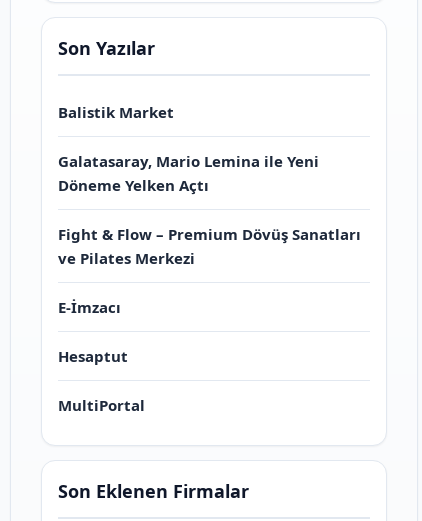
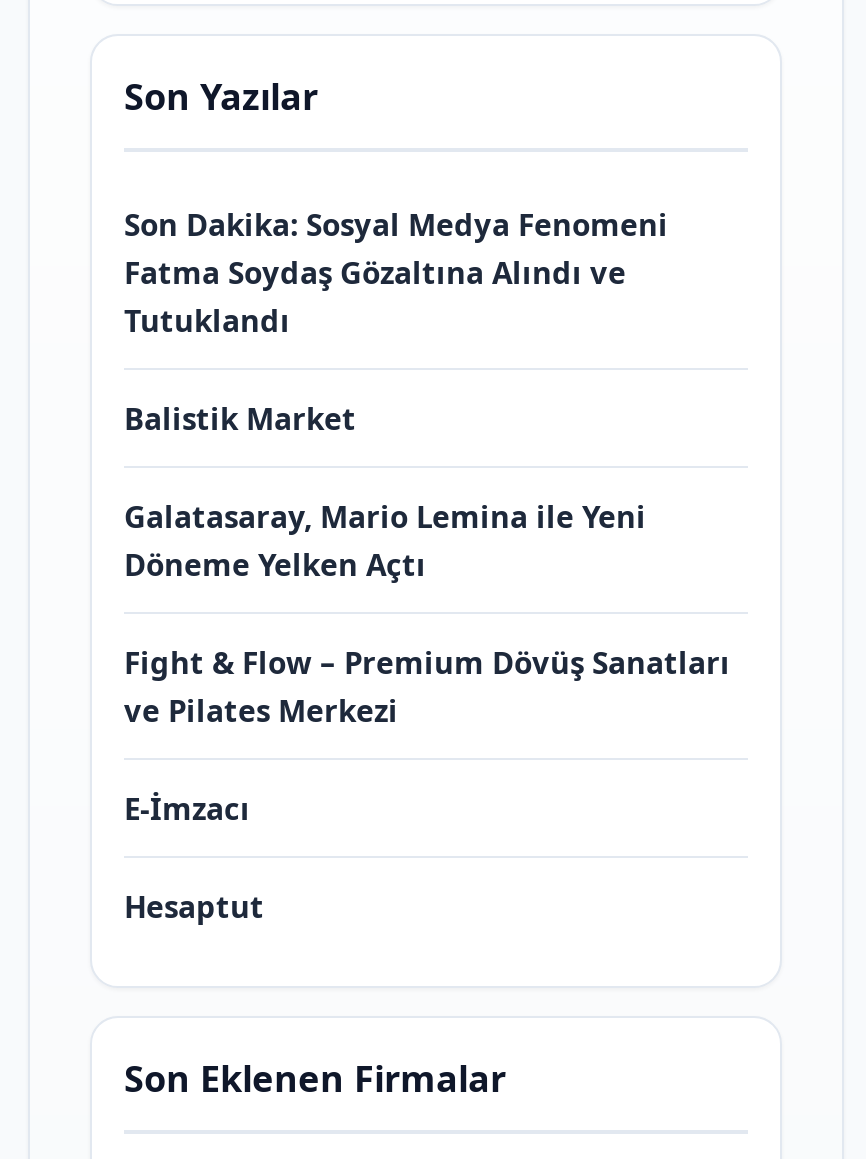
none -> [124,205,668,341] Son Dakika: Sosyal Medya Fenomeni | Fatma Soydaş Gözaltına Alındı ve | Tutuklandı
moved [58,102,361,366] -> [124,399,730,927]: Balistik Market | Galatasaray, Mario Lemina ile Yeni | Döneme Yelken Açtı | Fight & Flow – Premium Dövüş Sanatları | ve Pilates Merkezi | E-İmzacı | Hesaptut
[58,395,145,415] MultiPortal -> none

